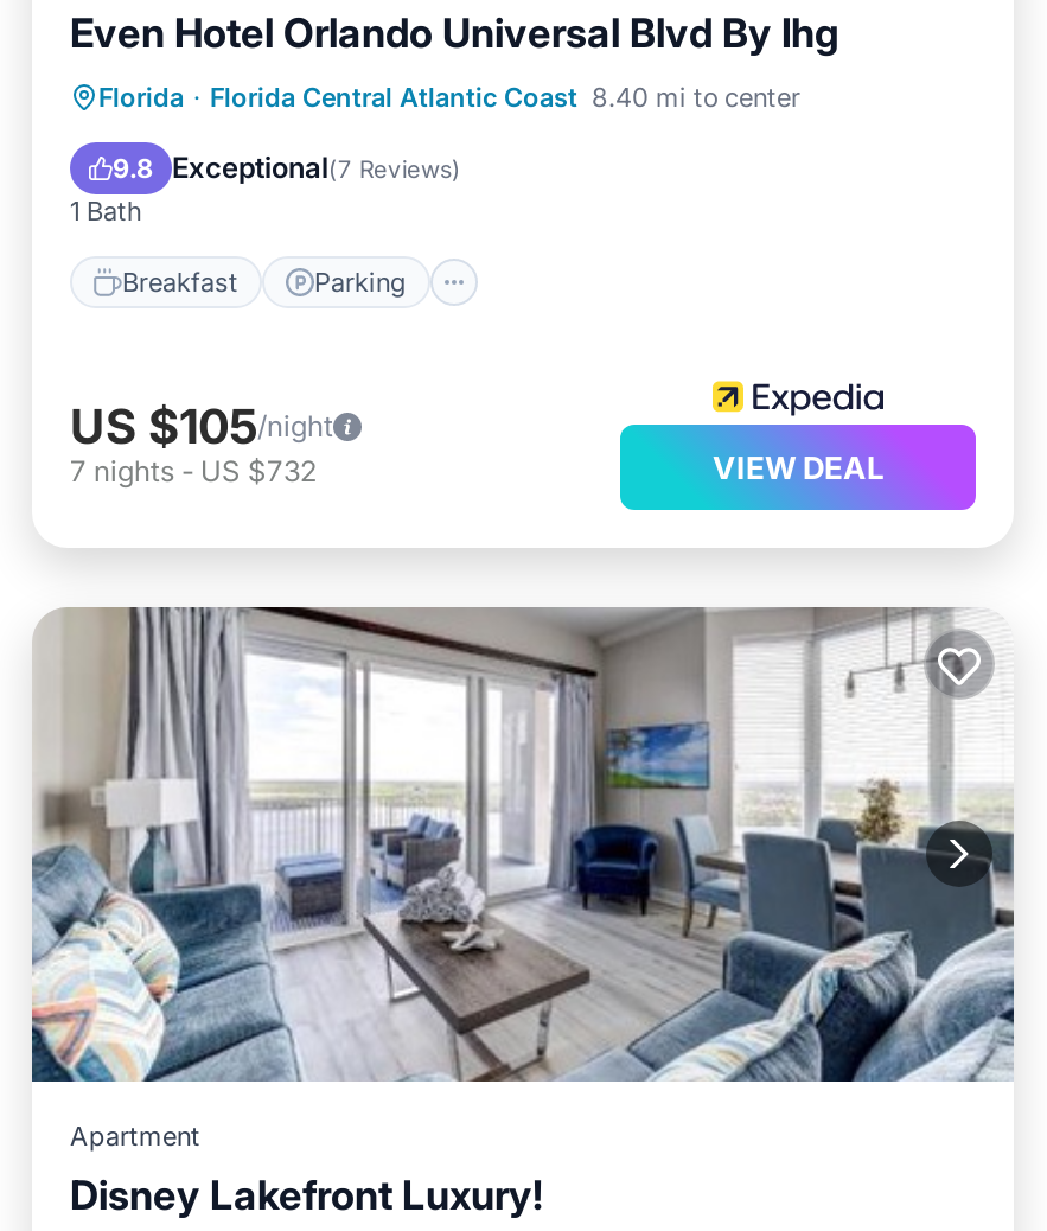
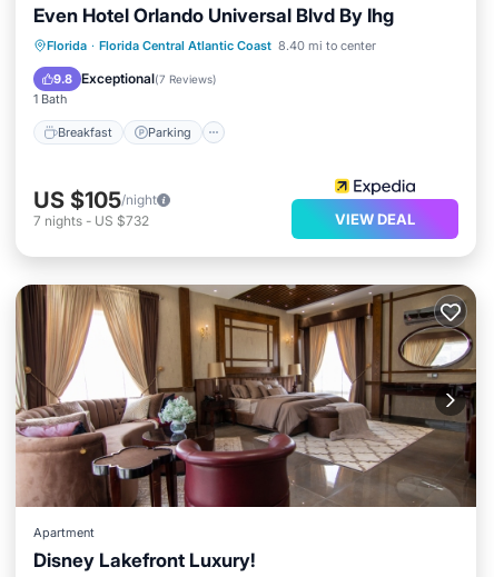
[30,605,1016,1084] [image] -> [16,283,477,508] [image]

